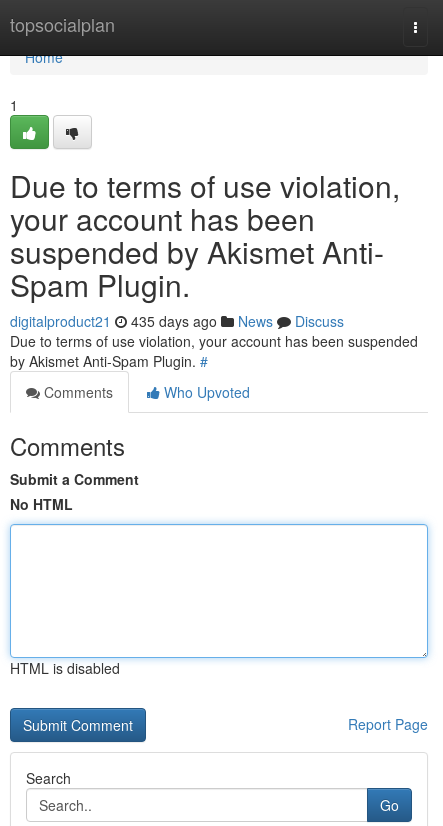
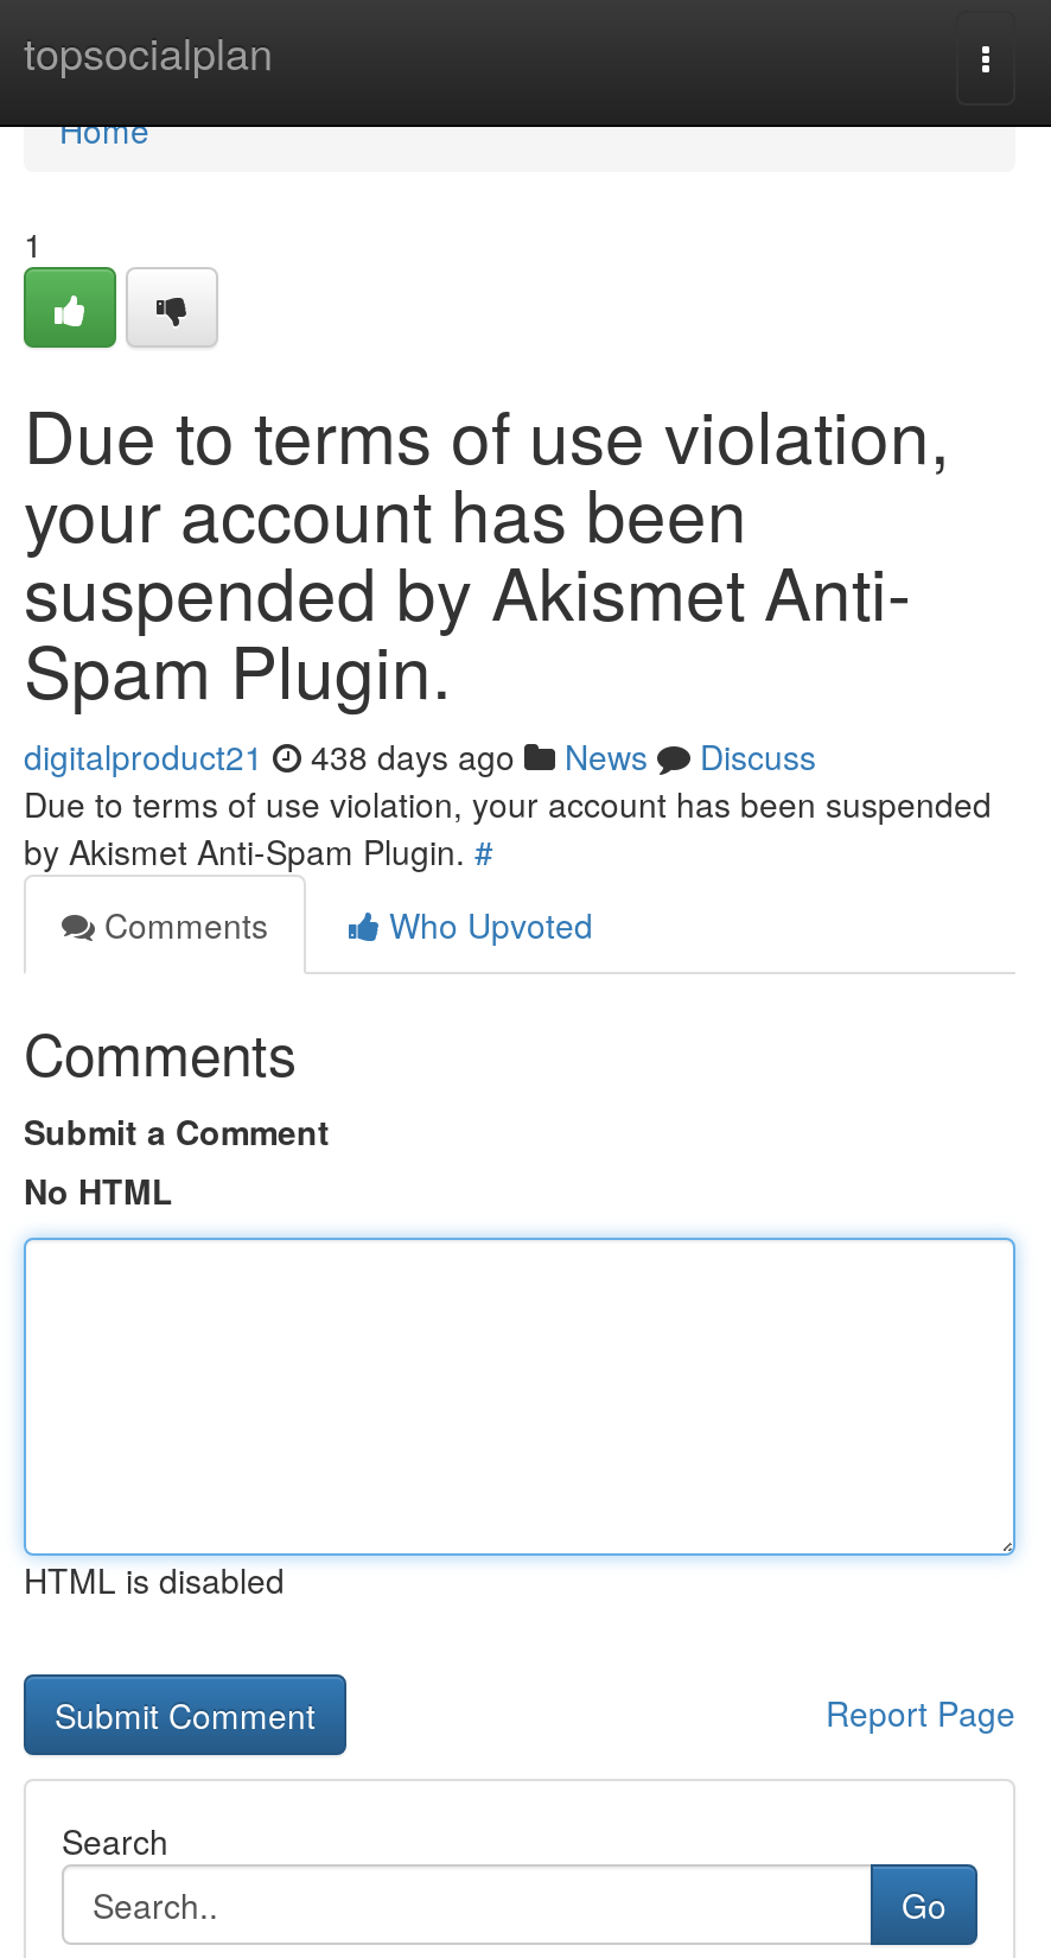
[10,311,344,331] digitalproduct21 435 days ago News Discuss -> [24,732,816,780] digitalproduct21 438 days ago News Discuss

